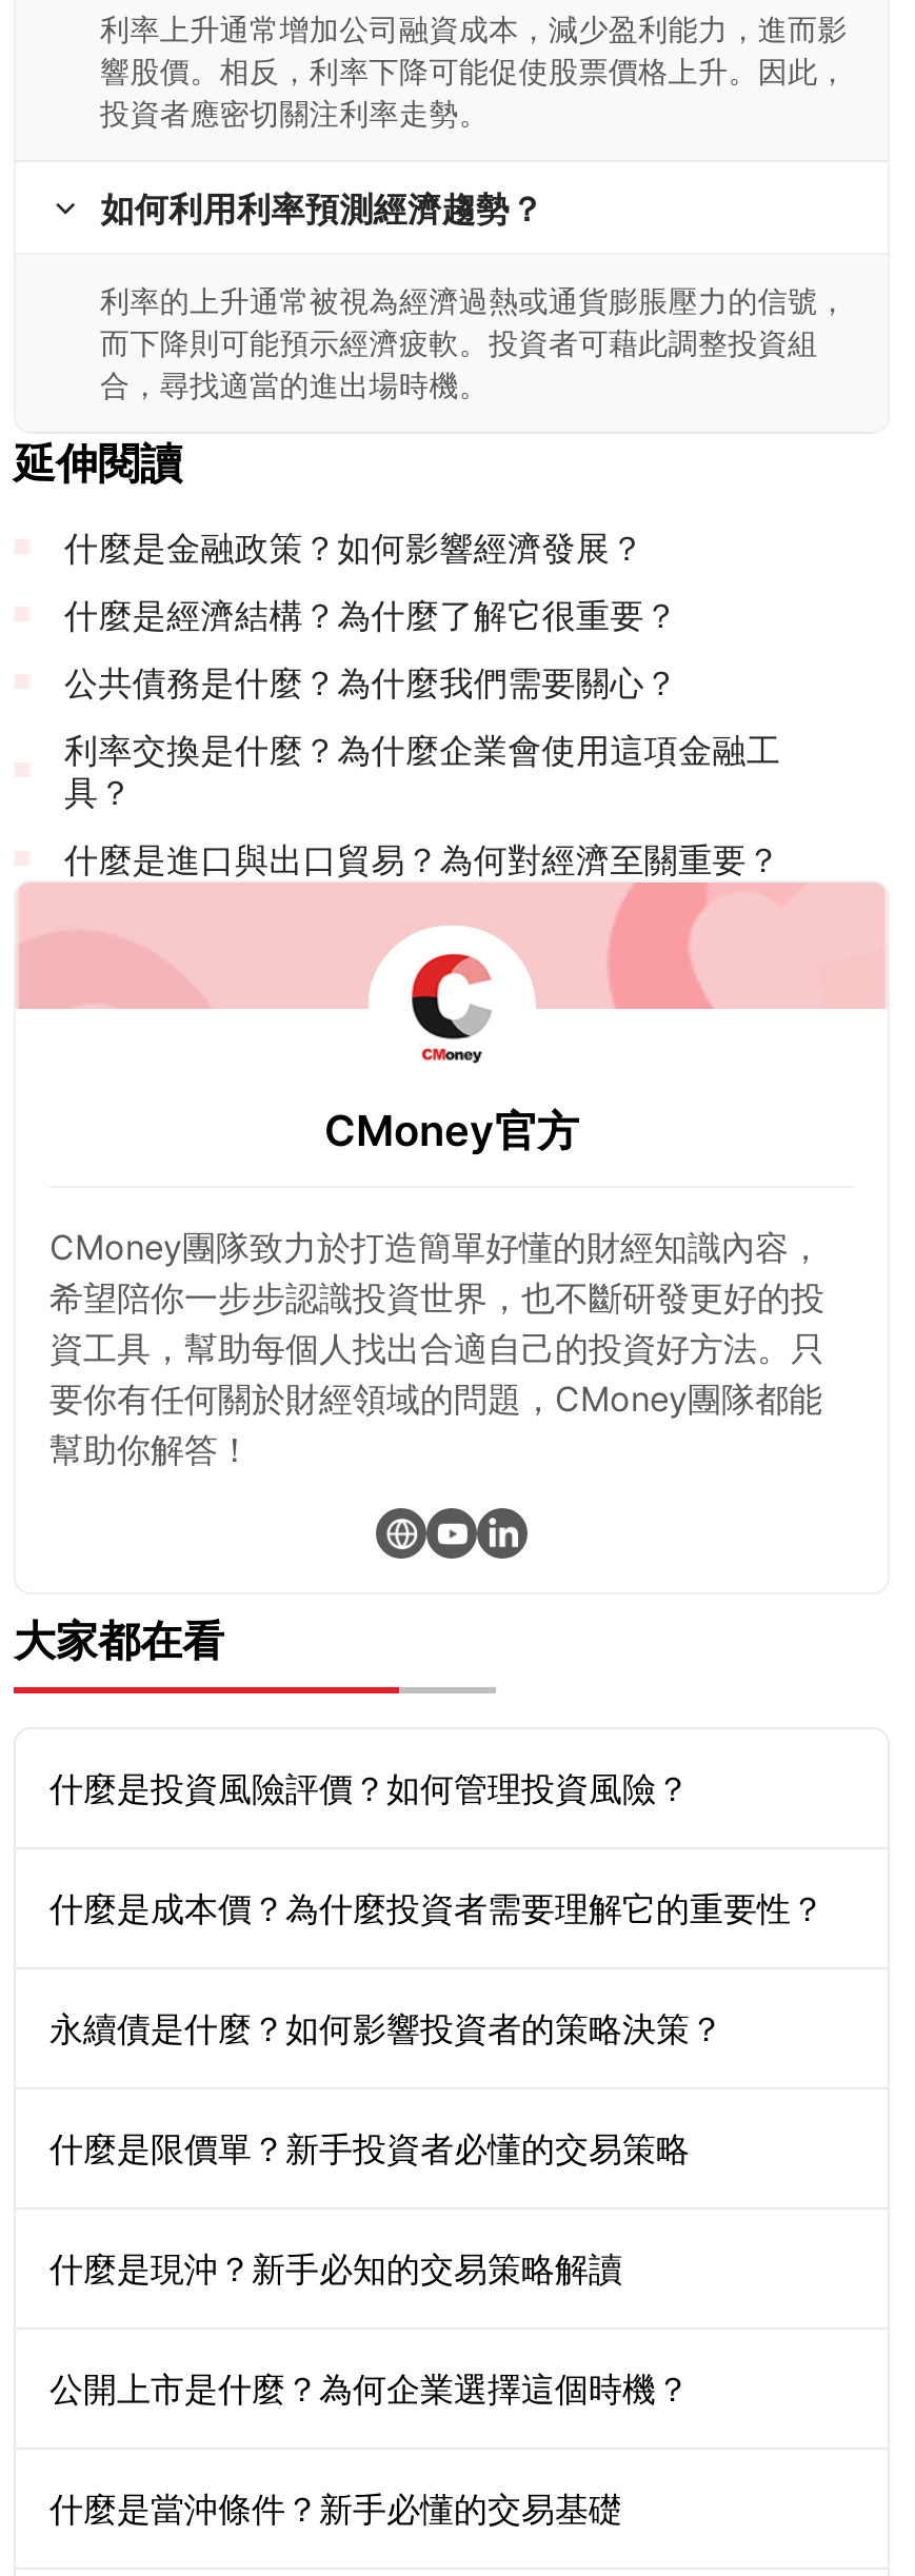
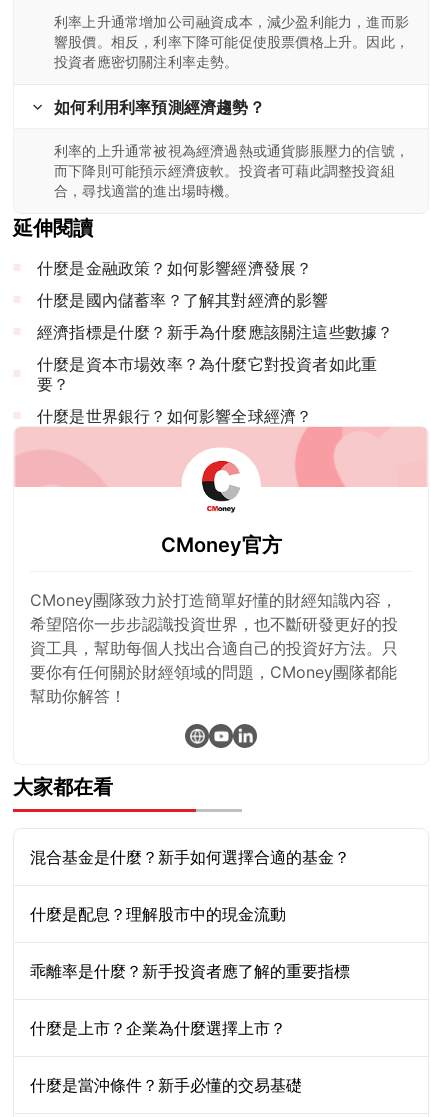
[64,594,678,636] 什麼是經濟結構？為什麼了解它很重要？ -> [37,290,329,310] 什麼是國內儲蓄率？了解其對經濟的影響
[64,661,678,704] 公共債務是什麼？為什麼我們需要關心？ -> [37,322,393,342] 經濟指標是什麼？新手為什麼應該關注這些數據？
[64,729,781,813] 利率交換是什麼？為什麼企業會使用這項金融工 | 具？ -> [37,354,377,394] 什麼是資本市場效率？為什麼它對投資者如此重 | 要？
[64,838,781,880] 什麼是進口與出口貿易？為何對經濟至關重要？ -> [37,406,312,426] 什麼是世界銀行？如何影響全球經濟？
[49,1767,824,2410] 什麼是投資風險評價？如何管理投資風險？ | 什麼是成本價？為什麼投資者需要理解它的重要性？ | 永續債是什麼？如何影響投資者的策略決策？ | 什麼是限價單？新手投資者必懂的交易策略 | 什麼是現沖？新手必知的交易策略解讀 | 公開上市是什麼？為何企業選擇這個時機？ -> [30,847,350,1038] 混合基金是什麼？新手如何選擇合適的基金？ | 什麼是配息？理解股市中的現金流動 | 乖離率是什麼？新手投資者應了解的重要指標 | 什麼是上市？企業為什麼選擇上市？

